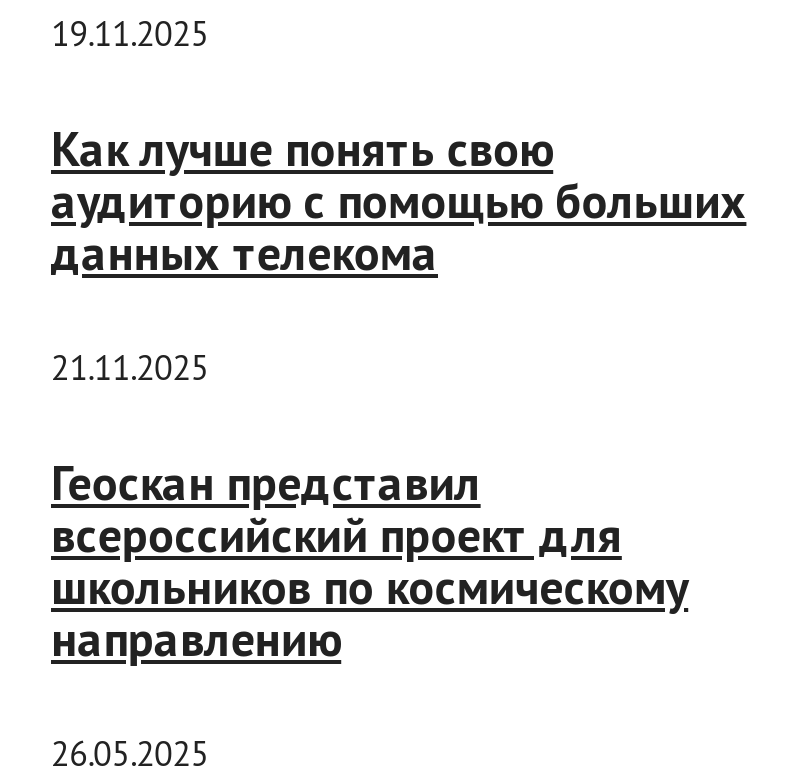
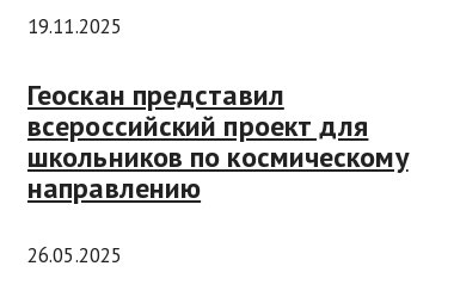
[51,118,746,390] Как лучше понять свою | аудиторию с помощью больших | данных телекома | 21.11.2025 -> none

